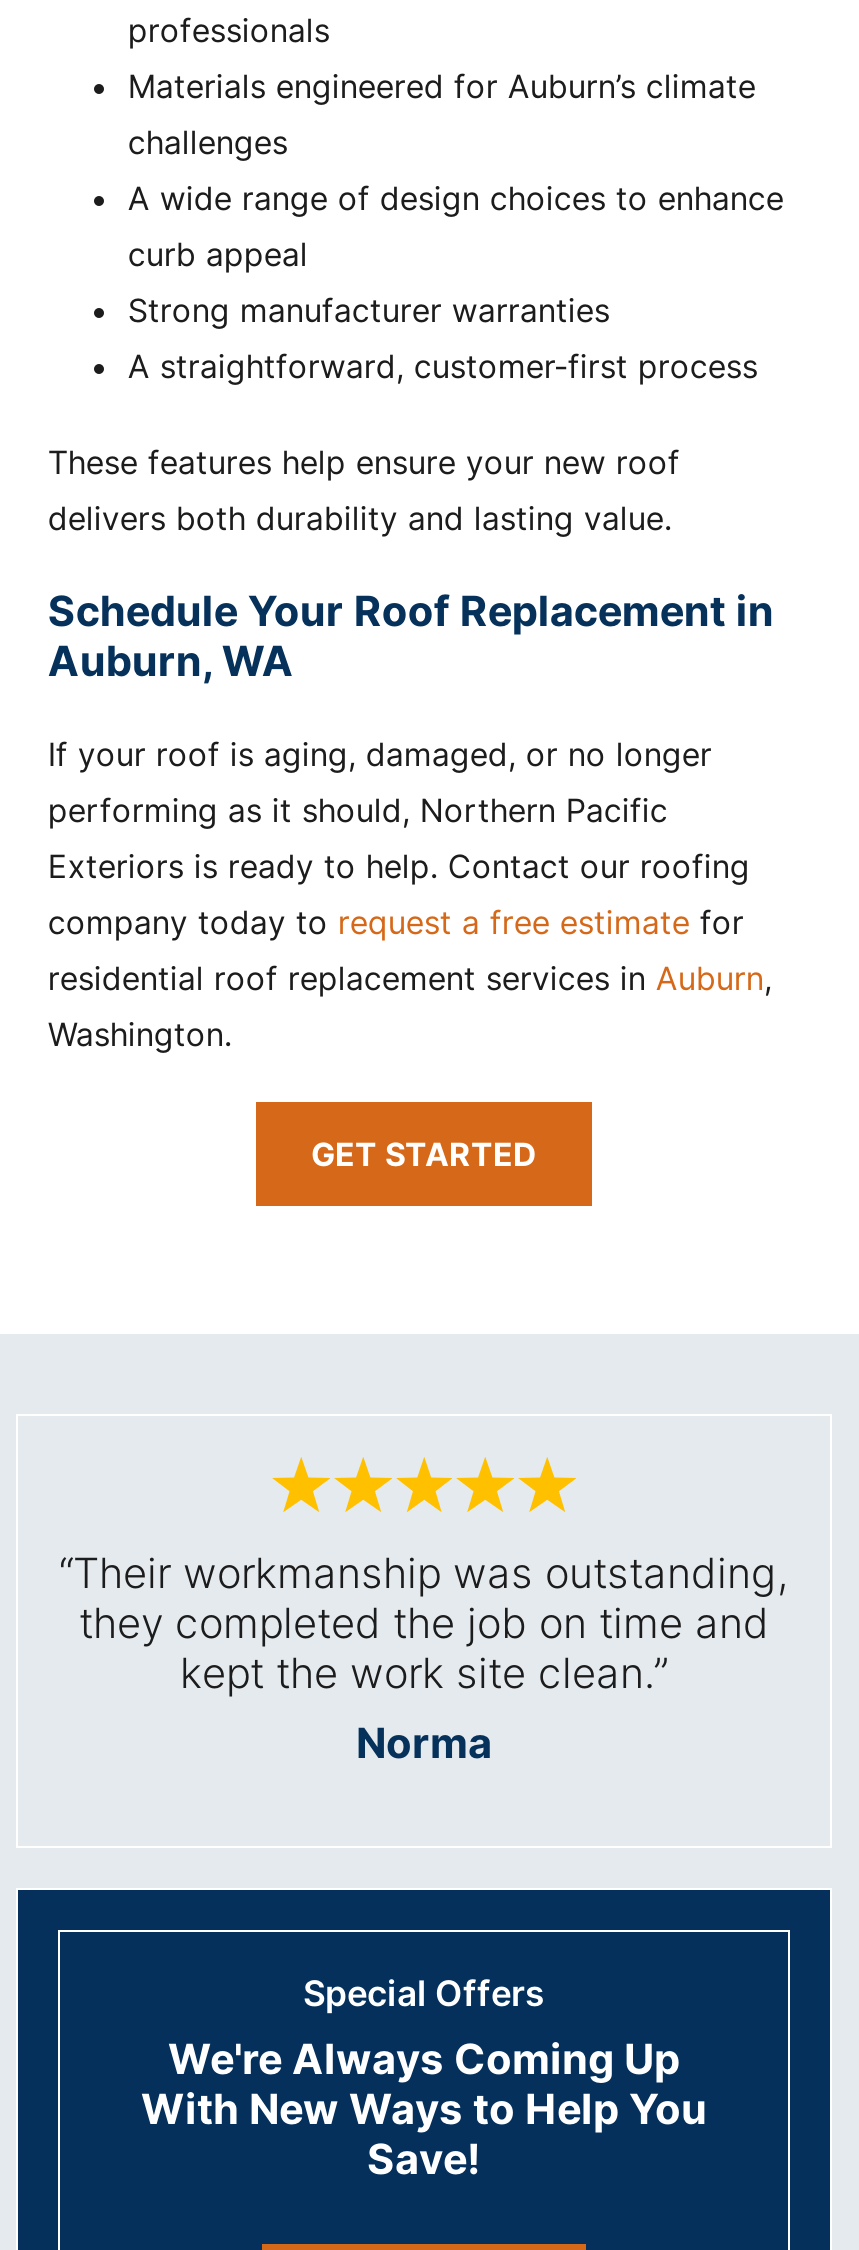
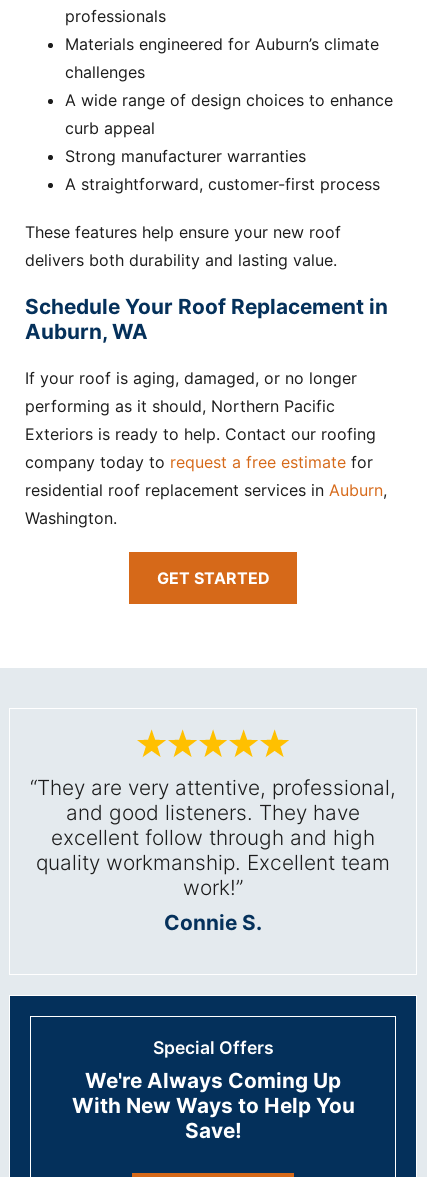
[59,1549,789,1768] “Their workmanship was outstanding, | they completed the job on time and | kept the work site clean.” | Norma -> [30,775,396,935] “They are very attentive, professional, | and good listeners. They have | excellent follow through and high | quality workmanship. Excellent team | work!” | Connie S.

